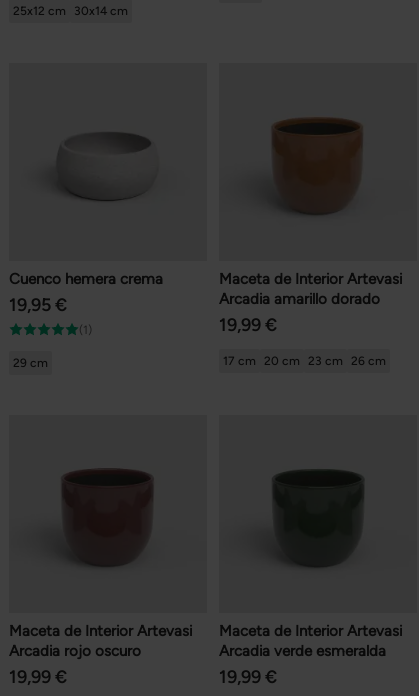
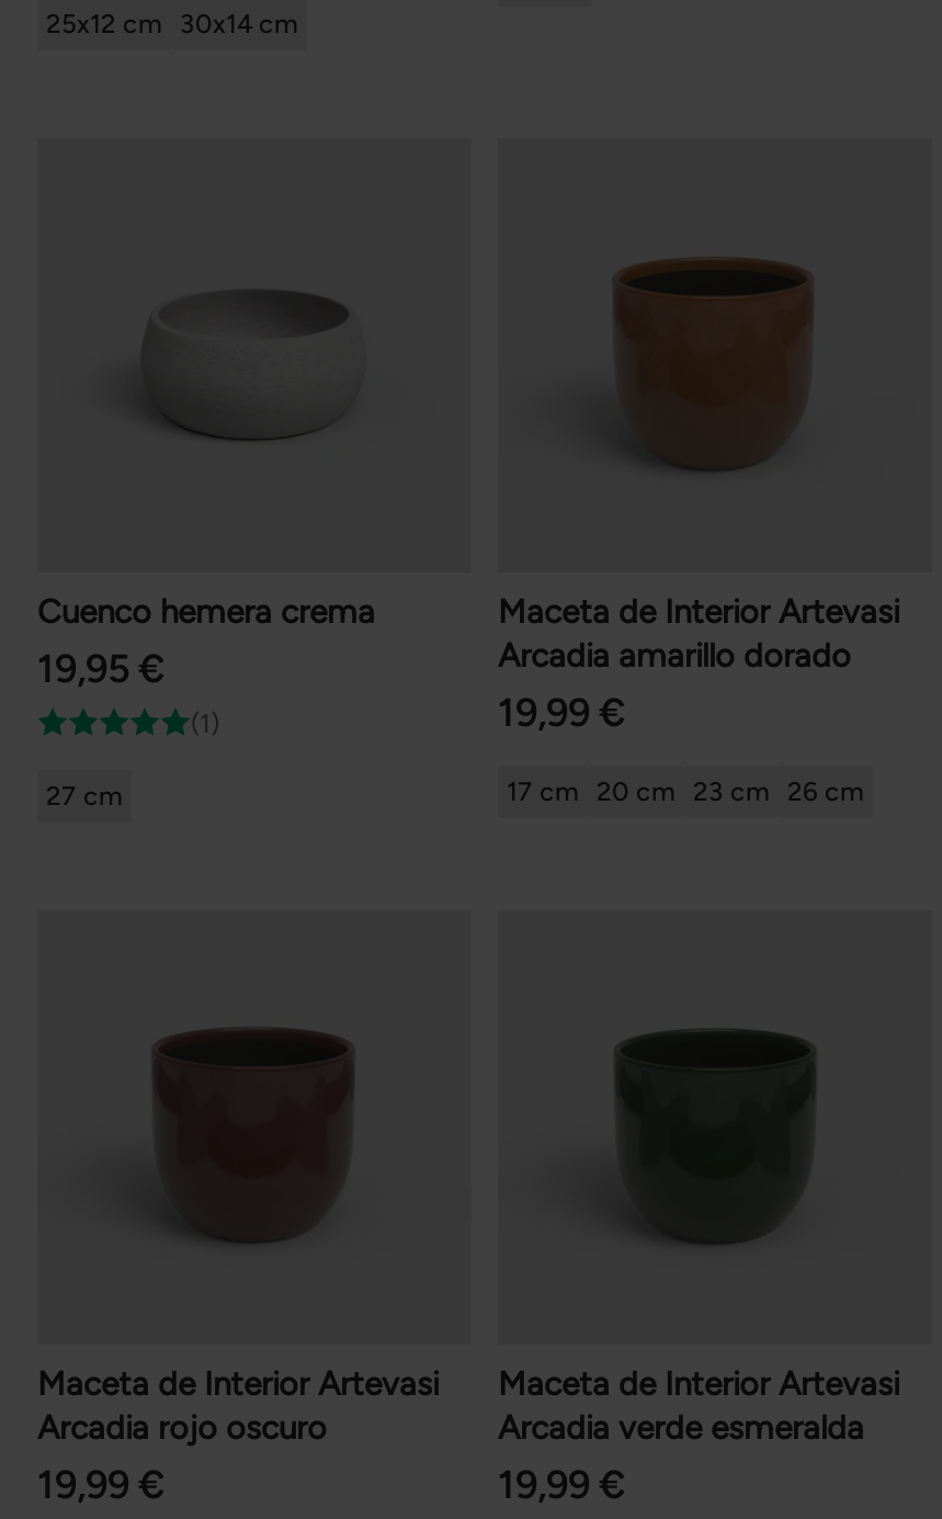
[13,355,48,369] 29 cm -> [46,780,123,810] 27 cm

